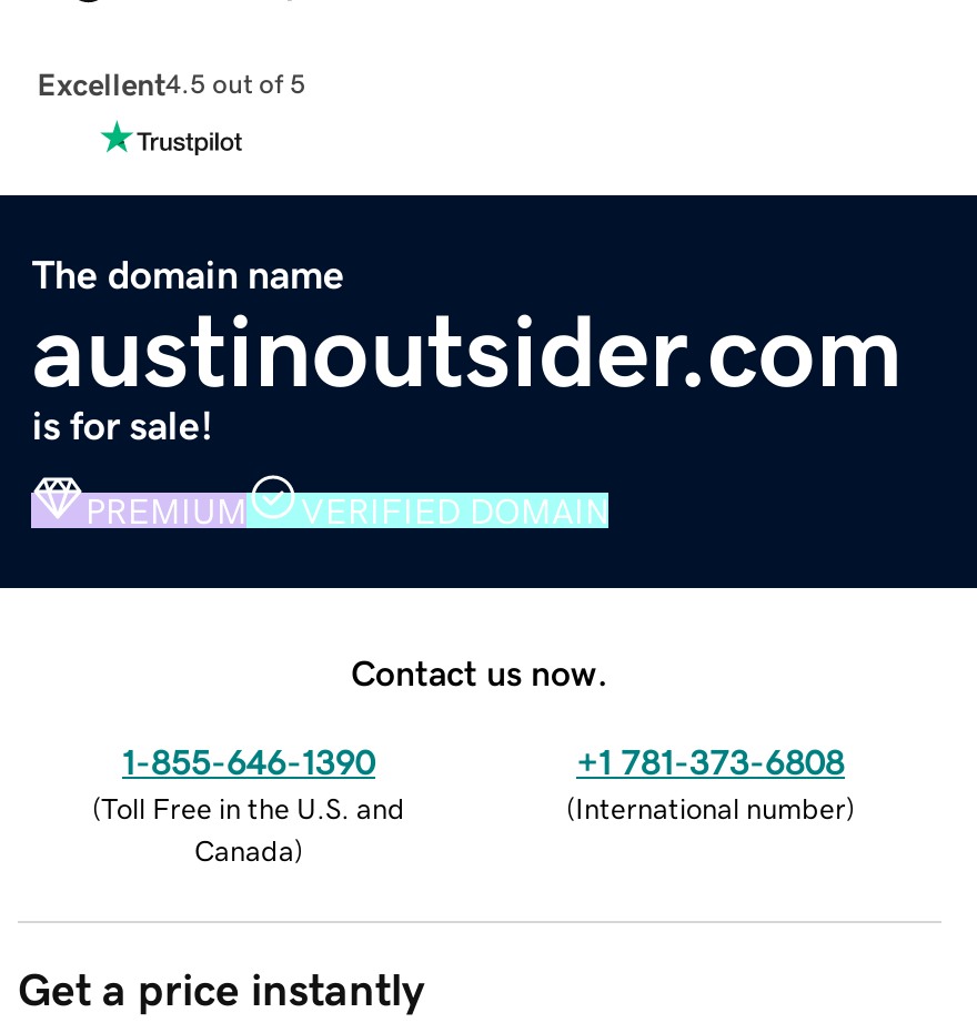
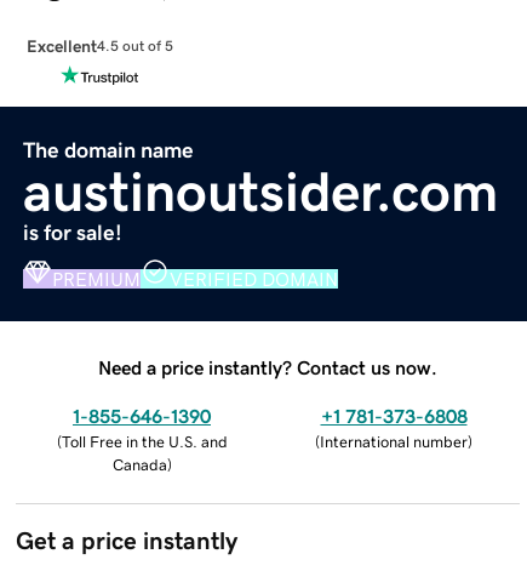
[351,654,608,689] Contact us now. -> [98,357,437,377] Need a price instantly? Contact us now.

